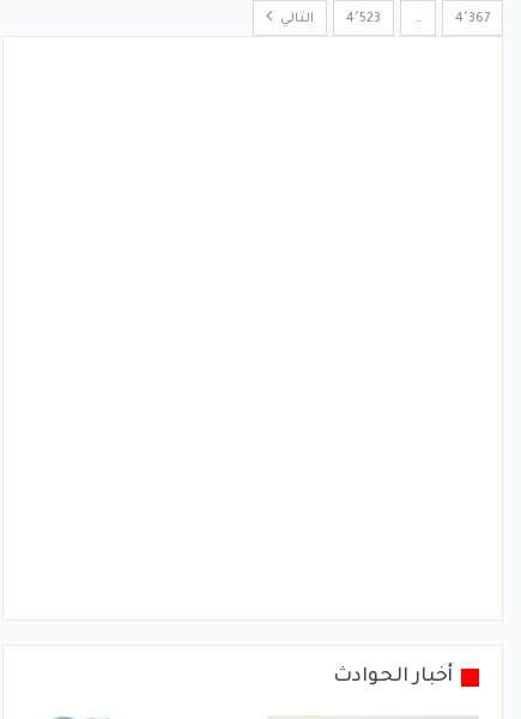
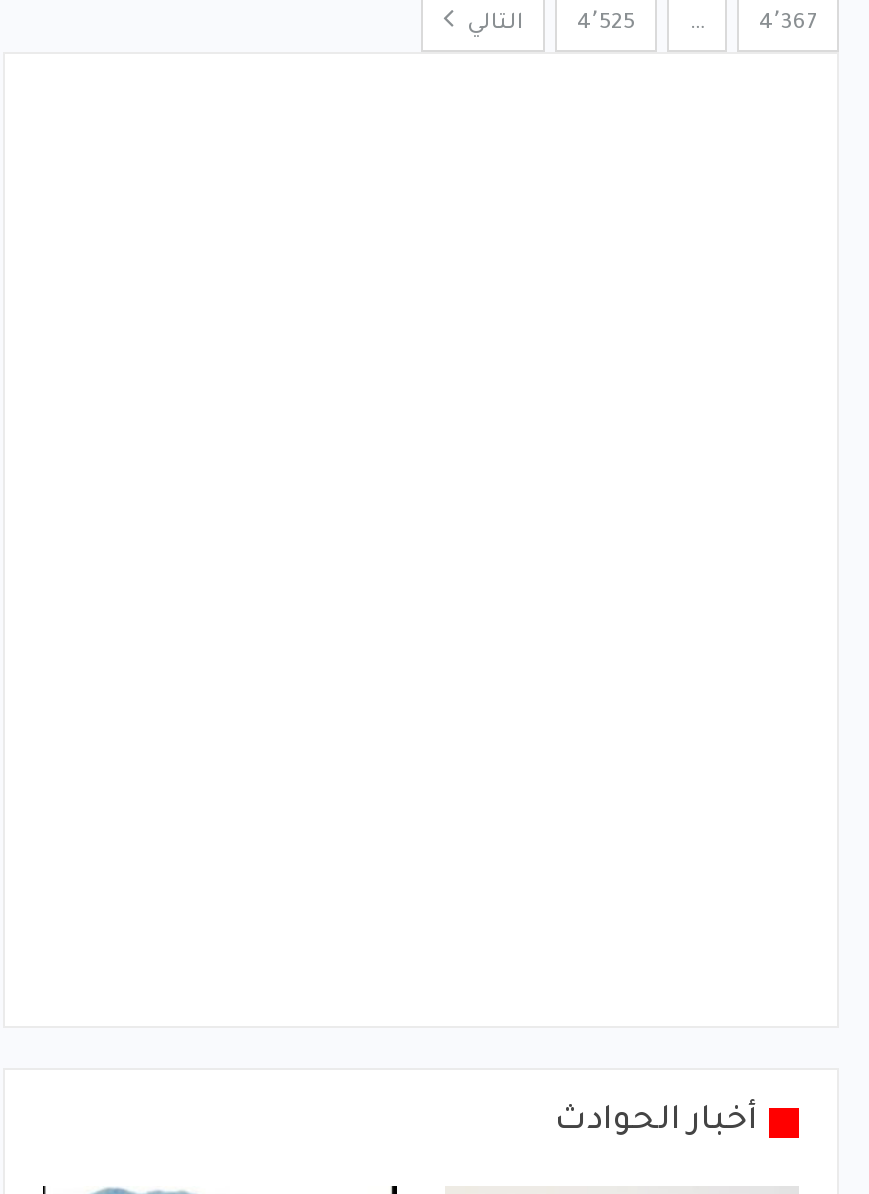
[346,11,381,26] 4٬523 -> [577,13,635,37] 4٬525

